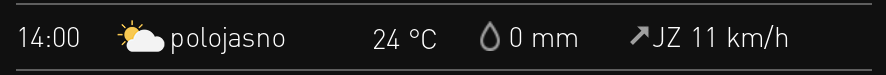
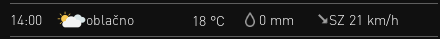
[170,17,438,55] polojasno | 24 °C -> [86,10,225,29] oblačno | 18 °C
[652,17,790,53] JZ 11 km/h -> [329,10,399,28] SZ 21 km/h

